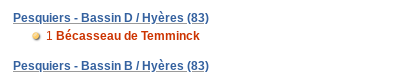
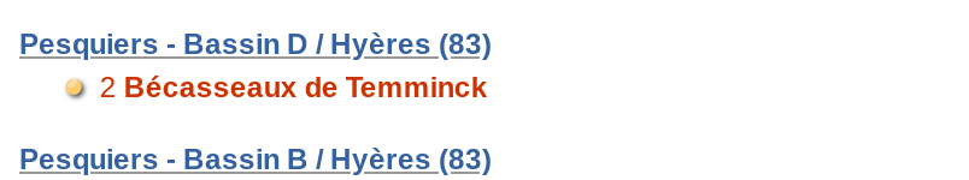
[46,29,200,43] 1 Bécasseau de Temminck -> [100,70,488,104] 2 Bécasseaux de Temminck

